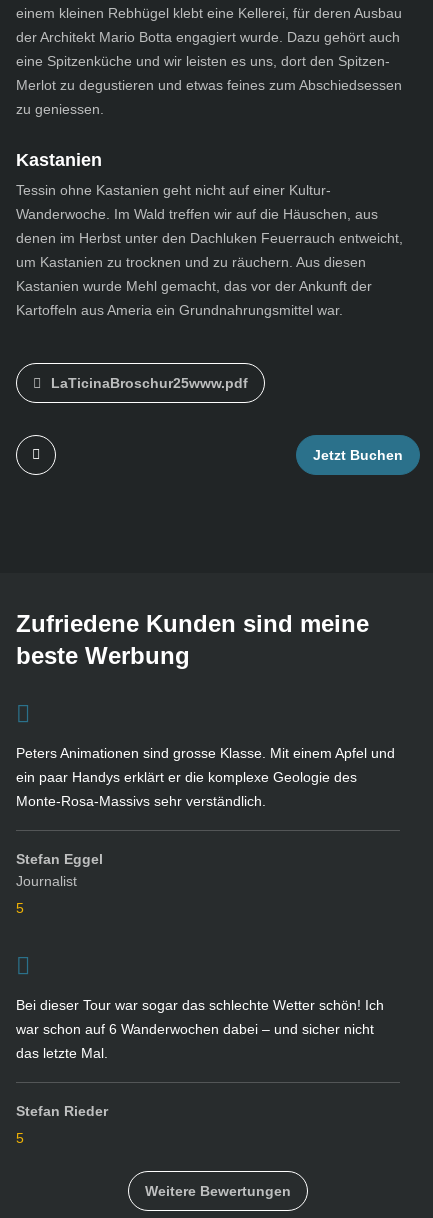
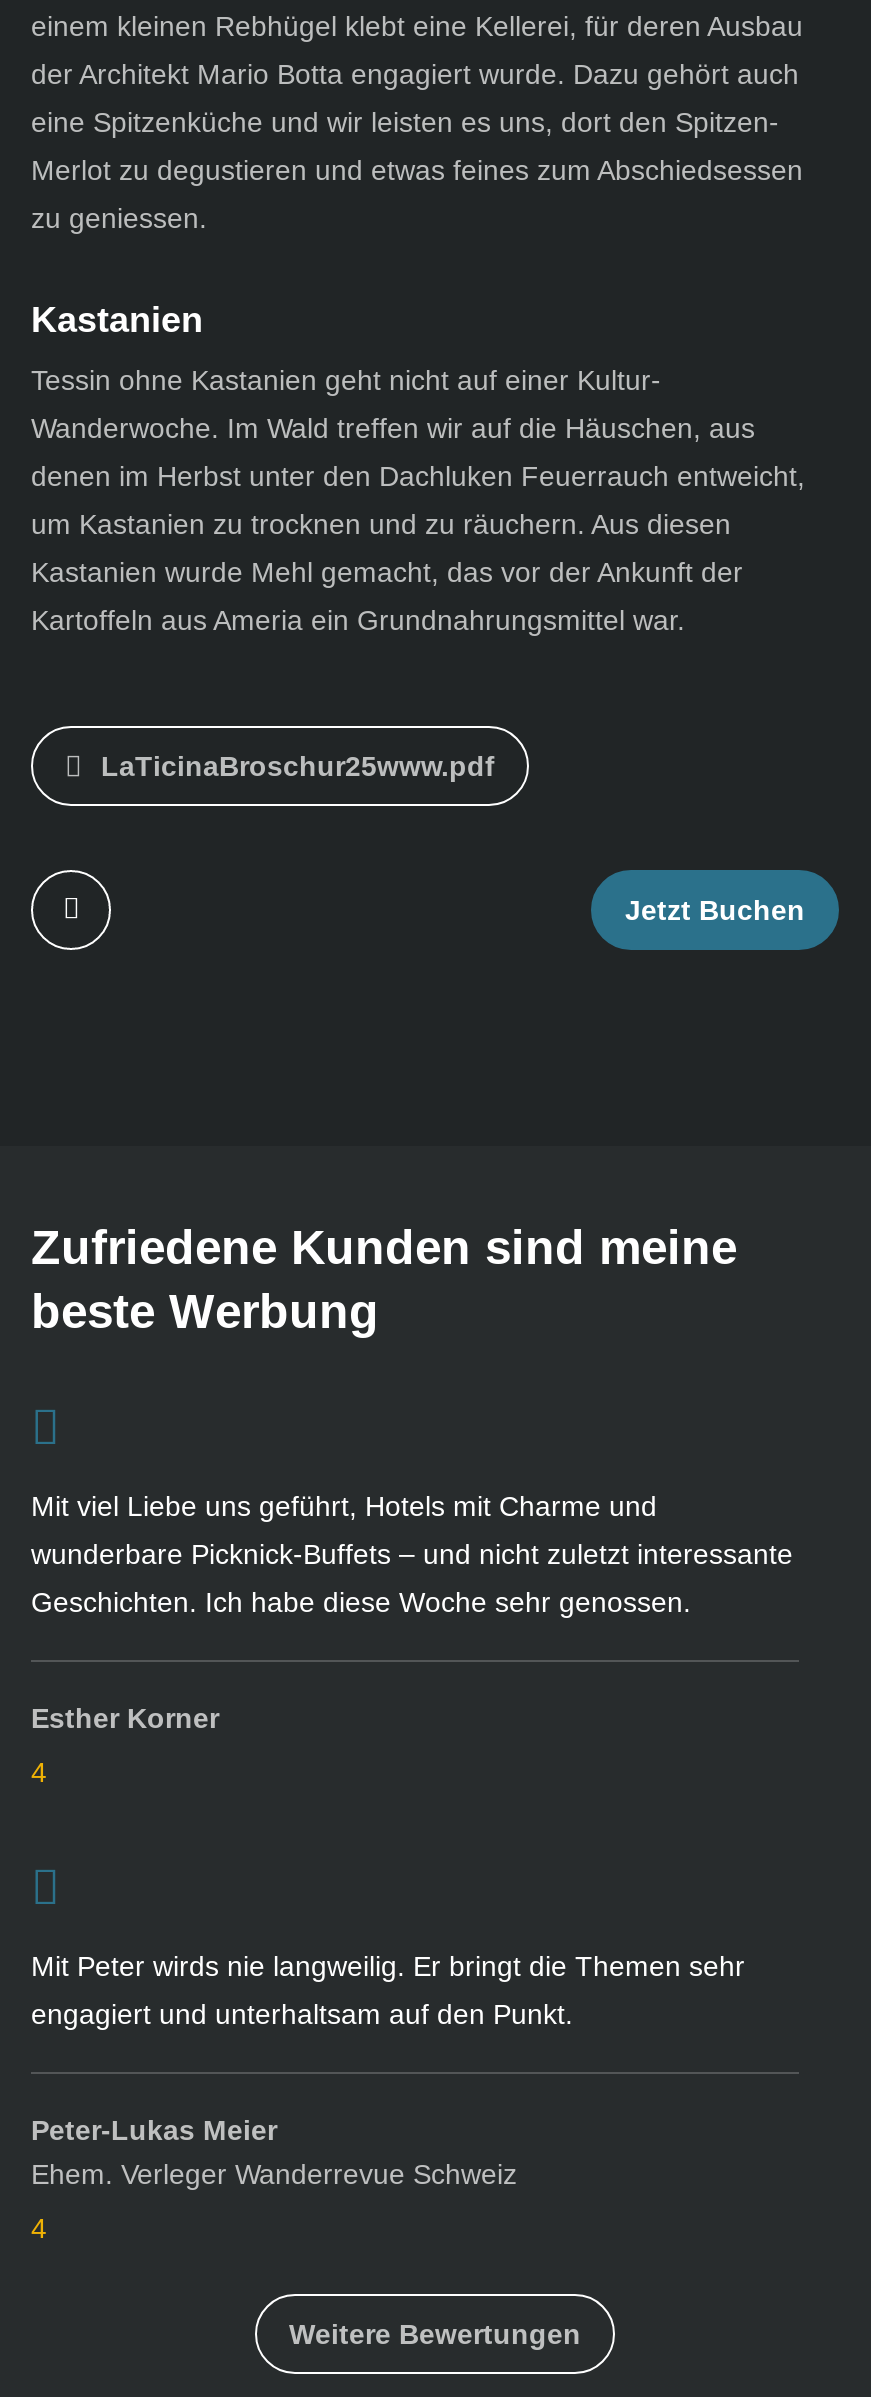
[16,745,395,809] Peters Animationen sind grosse Klasse. Mit einem Apfel und | ein paar Handys erklärt er die komplexe Geologie des | Monte-Rosa-Massivs sehr verständlich. -> [31,1490,793,1618] Mit viel Liebe uns geführt, Hotels mit Charme und | wunderbare Picknick-Buffets – und nicht zuletzt interessante | Geschichten. Ich habe diese Woche sehr genossen.
[16,851,103,916] Stefan Eggel | Journalist | 5 -> [31,1702,219,1788] Esther Korner | 4
[16,997,384,1061] Bei dieser Tour war sogar das schlechte Wetter schön! Ich | war schon auf 6 Wanderwochen dabei – und sicher nicht | das letzte Mal. -> [31,1950,745,2030] Mit Peter wirds nie langweilig. Er bringt die Themen sehr | engagiert und unterhaltsam auf den Punkt.
[16,1103,108,1146] Stefan Rieder | 5 -> [31,2114,517,2244] Peter-Lukas Meier | Ehem. Verleger Wanderrevue Schweiz | 4

